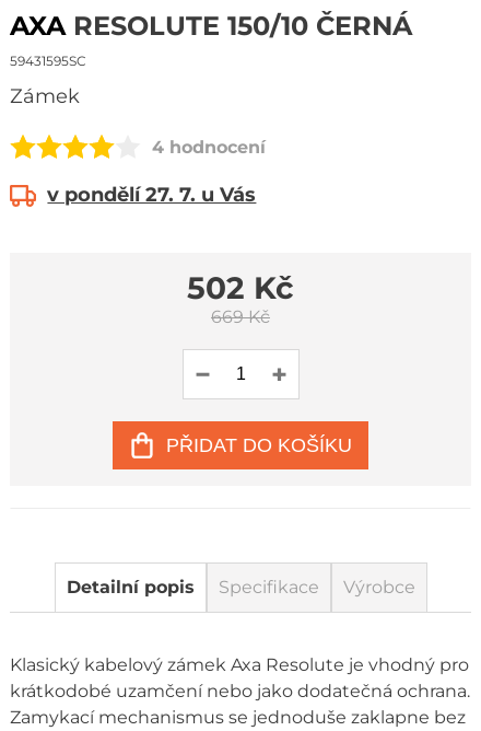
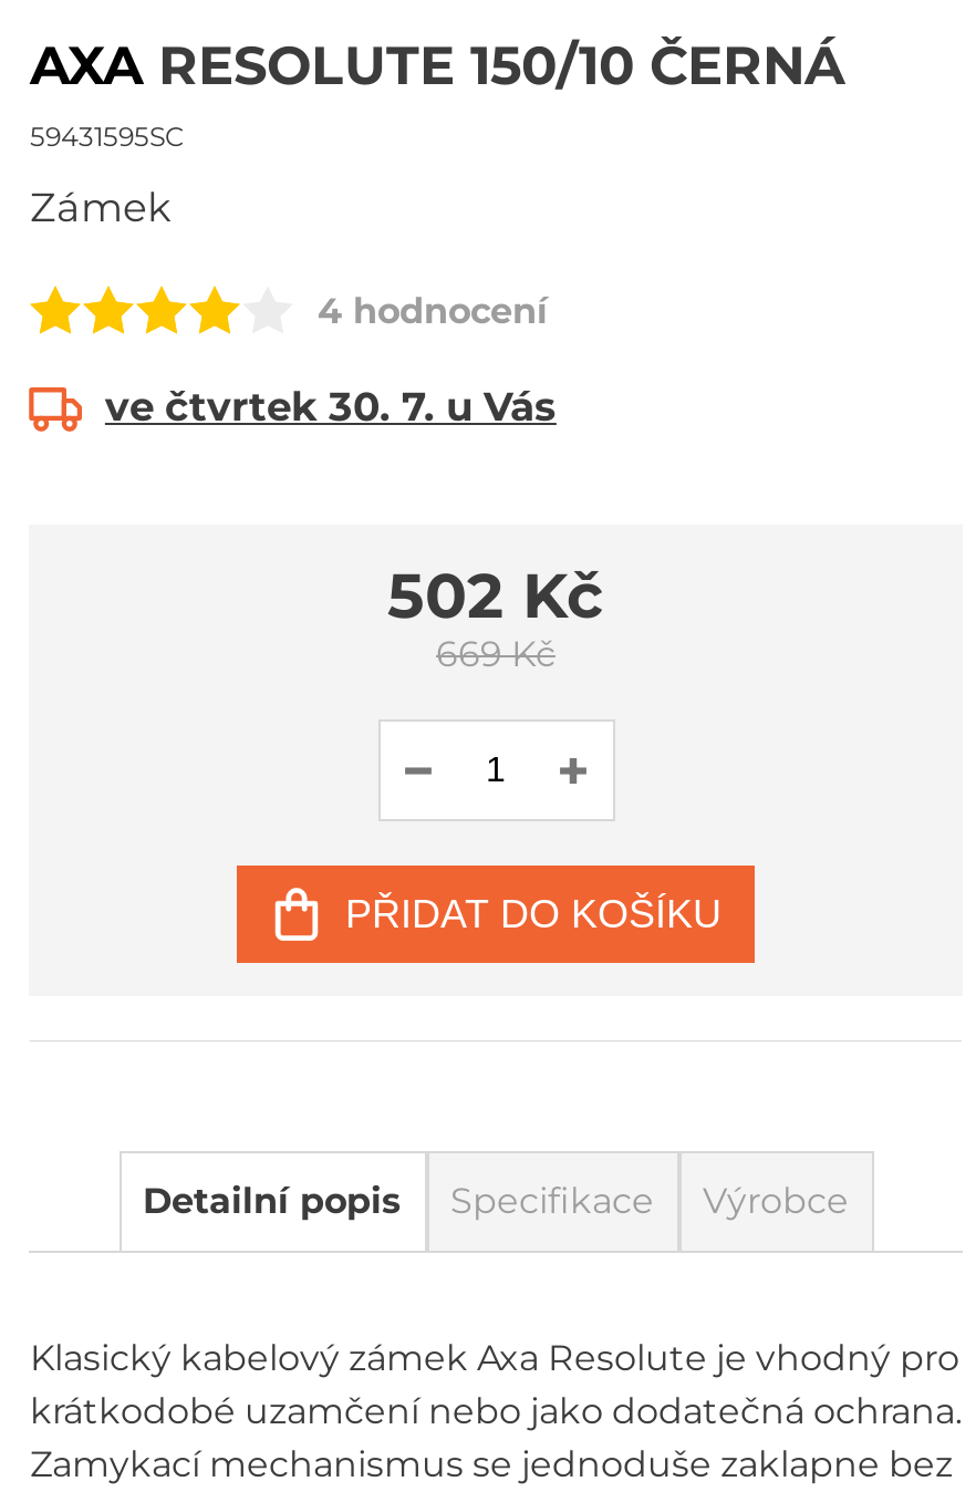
[47,183,256,207] v pondělí 27. 7. u Vás -> [105,383,556,432] ve čtvrtek 30. 7. u Vás

